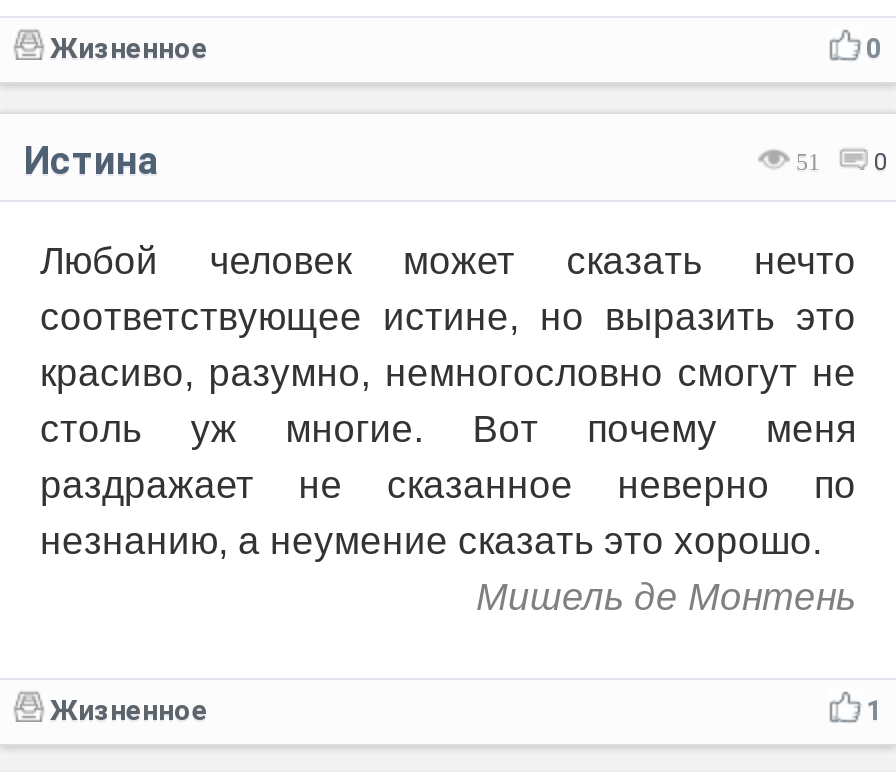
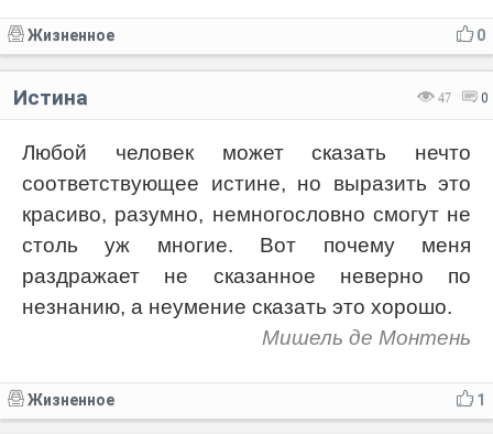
[796,148,888,176] 51 0 -> [438,90,489,106] 47 0

